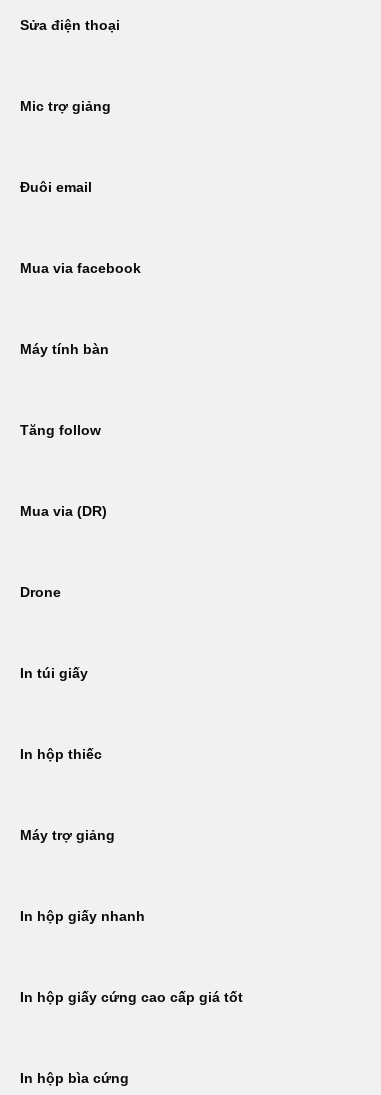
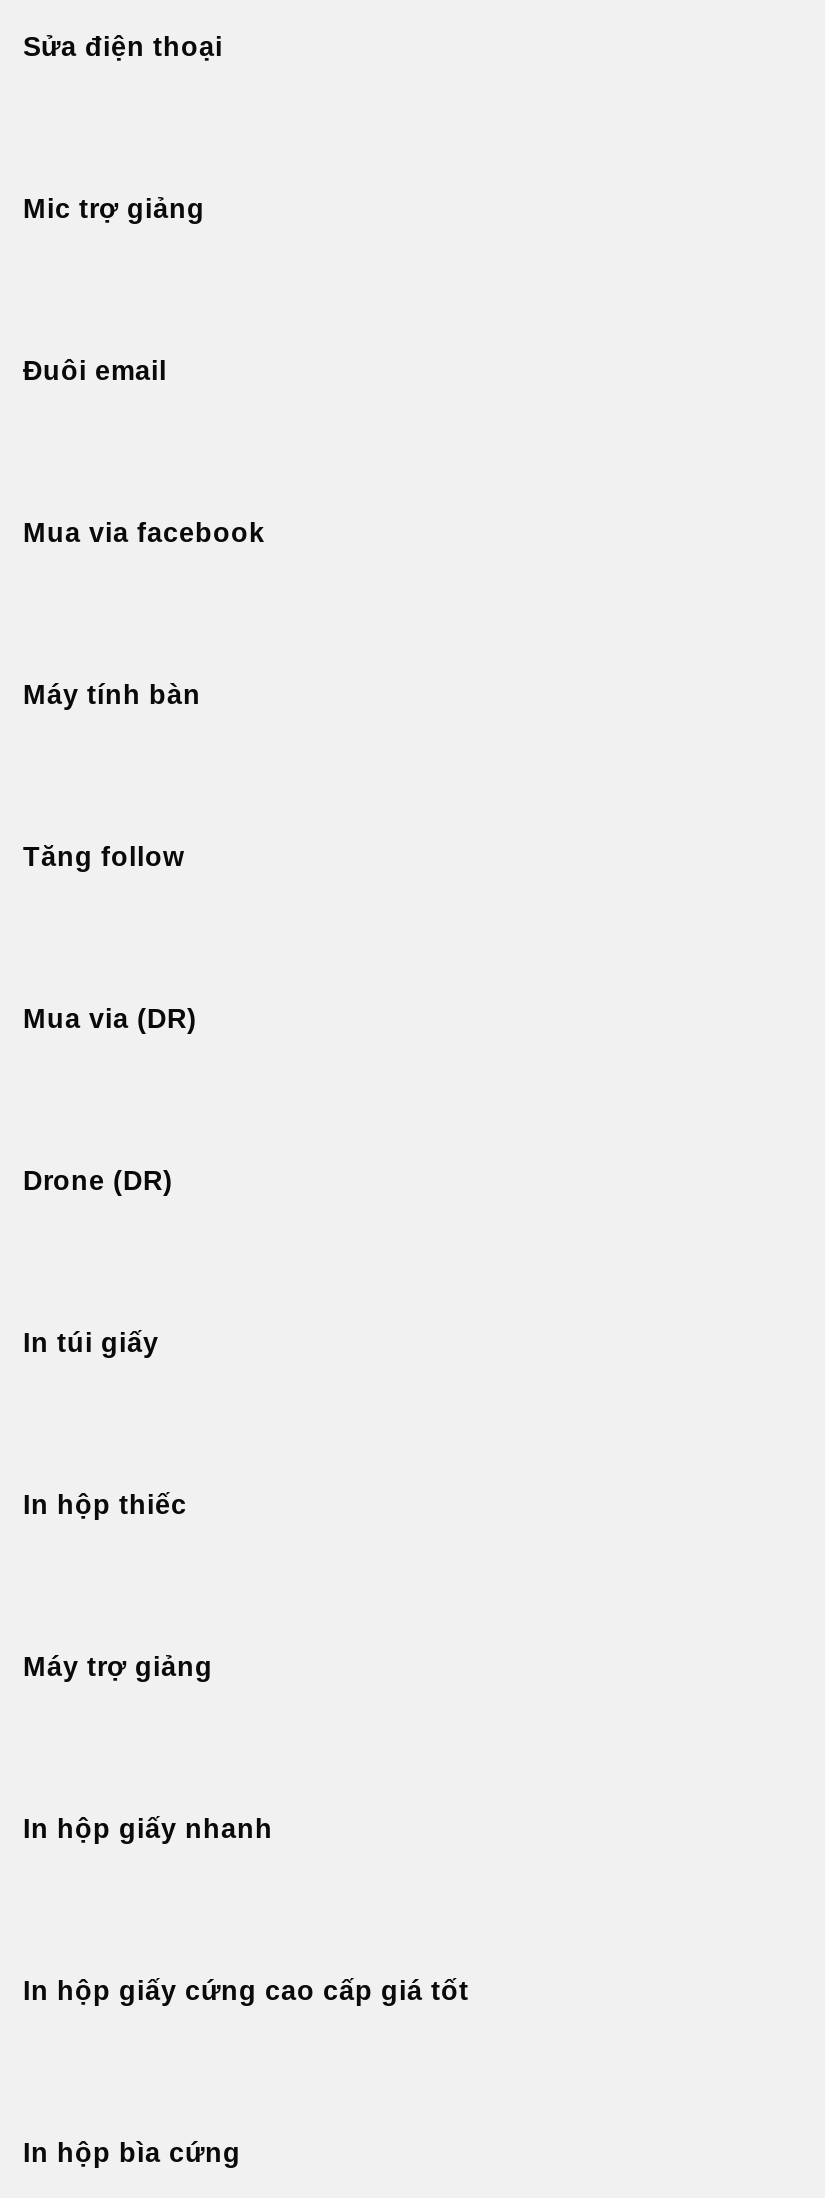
[20,585,61,600] Drone -> [23,1166,173,1196] Drone (DR)

